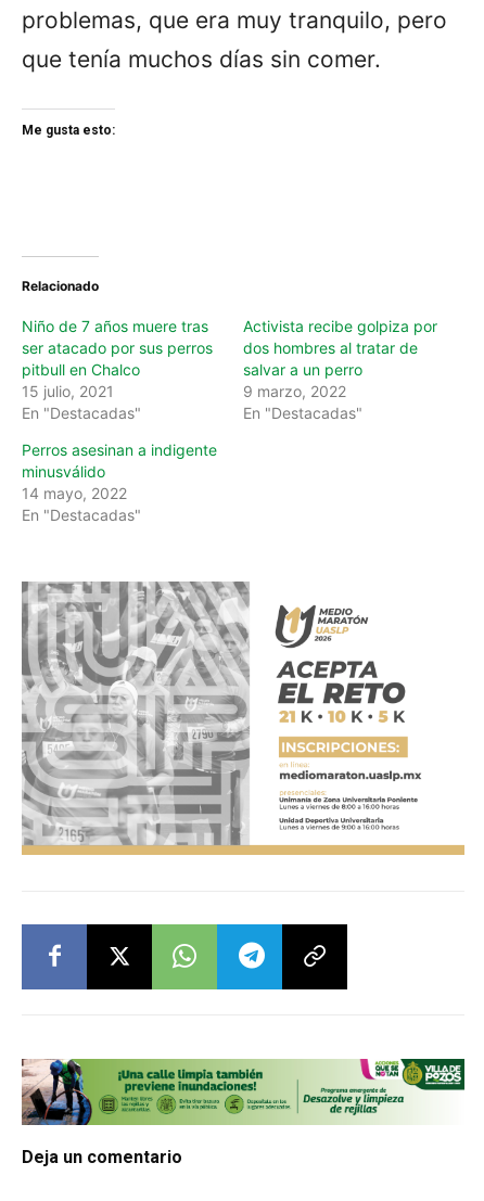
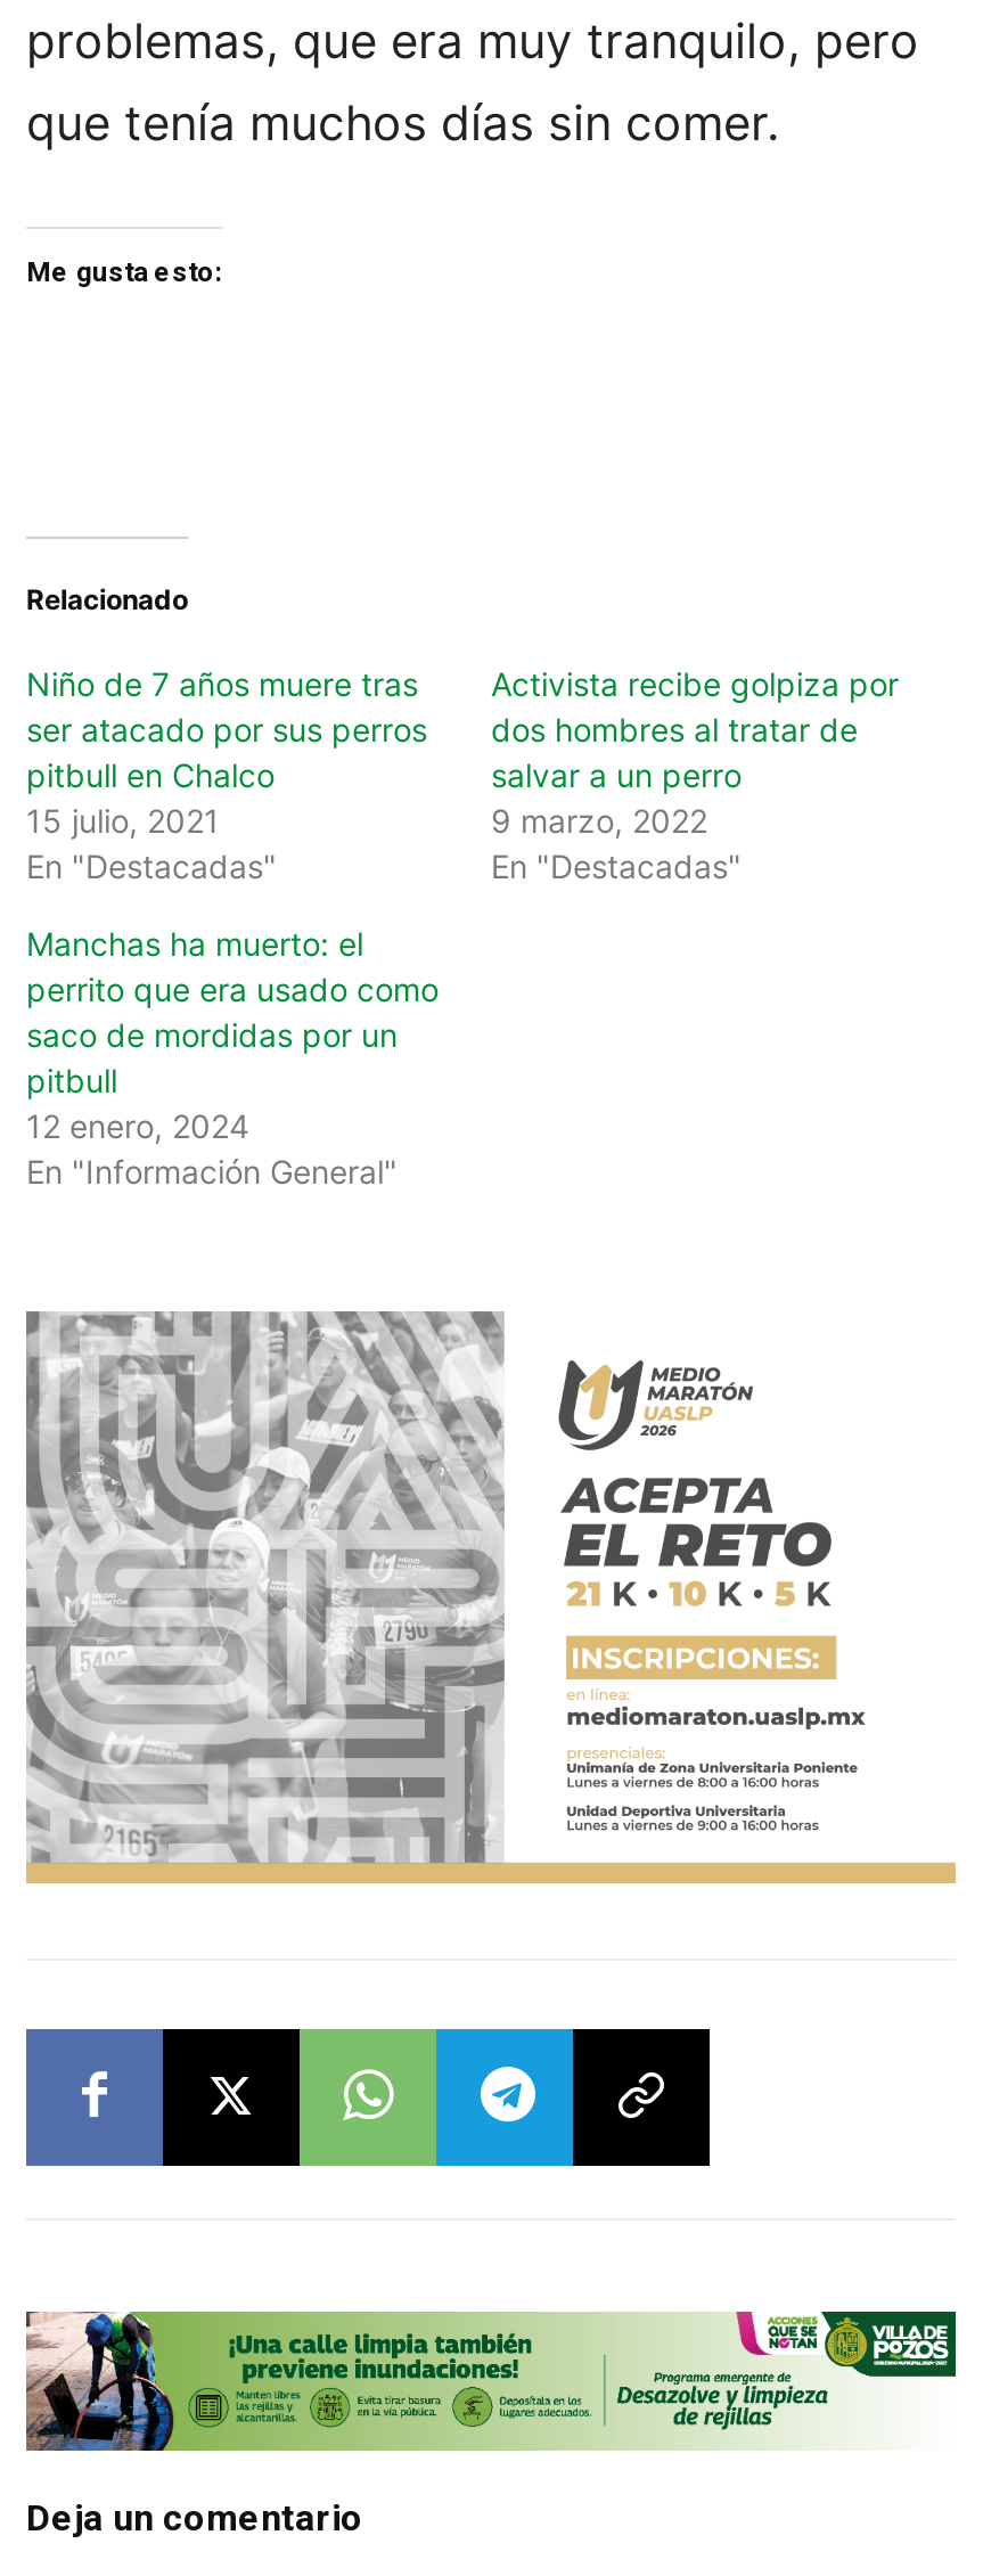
[22,441,217,525] Perros asesinan a indigente | minusválido | 14 mayo, 2022 | En "Destacadas" -> [26,923,439,1189] Manchas ha muerto: el | perrito que era usado como | saco de mordidas por un | pitbull | 12 enero, 2024 | En "Información General"

